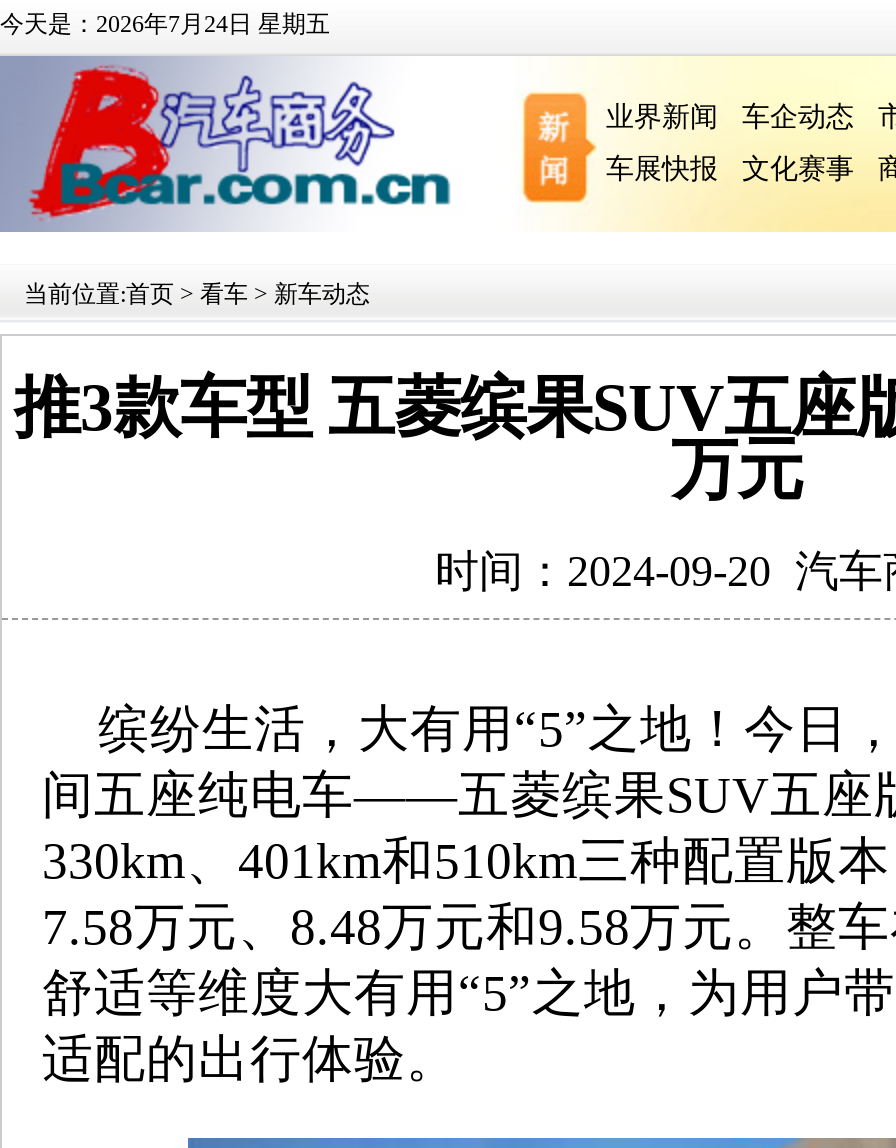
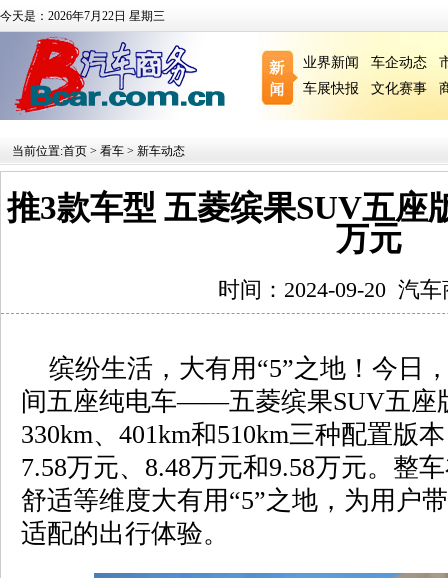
[0,10,330,38] 今天是：2026年7月24日 星期五 -> [0,9,165,23] 今天是：2026年7月22日 星期三

